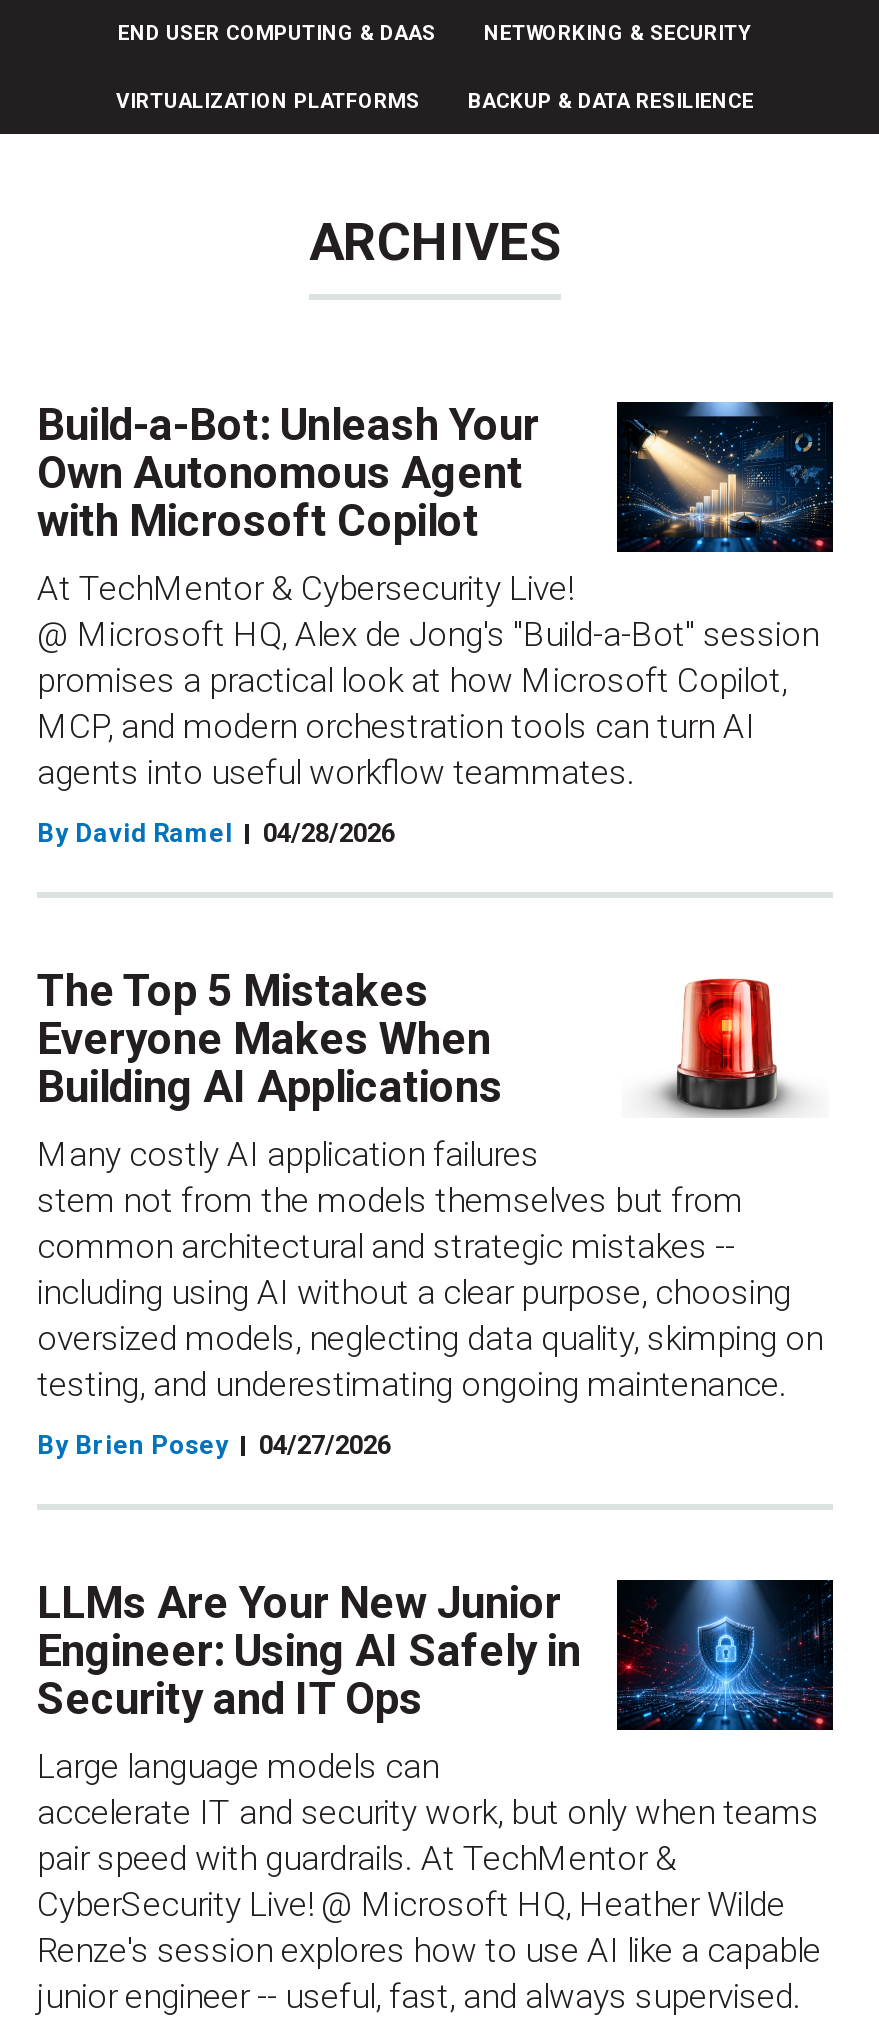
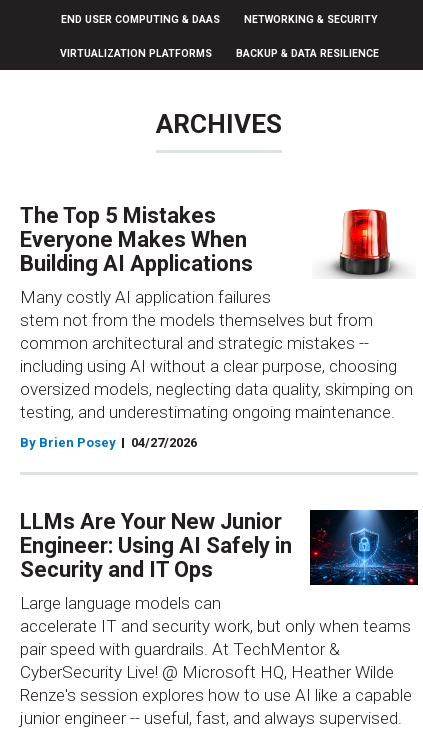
[37,400,835,848] [image] | Build-a-Bot: Unleash Your | Own Autonomous Agent | with Microsoft Copilot | At TechMentor & Cybersecurity Live! | @ Microsoft HQ, Alex de Jong's "Build-a-Bot" session | promises a practical look at how Microsoft Copilot, | MCP, and modern orchestration tools can turn AI | agents into useful workflow teammates. | By David Ramel | 04/28/2026 -> none

